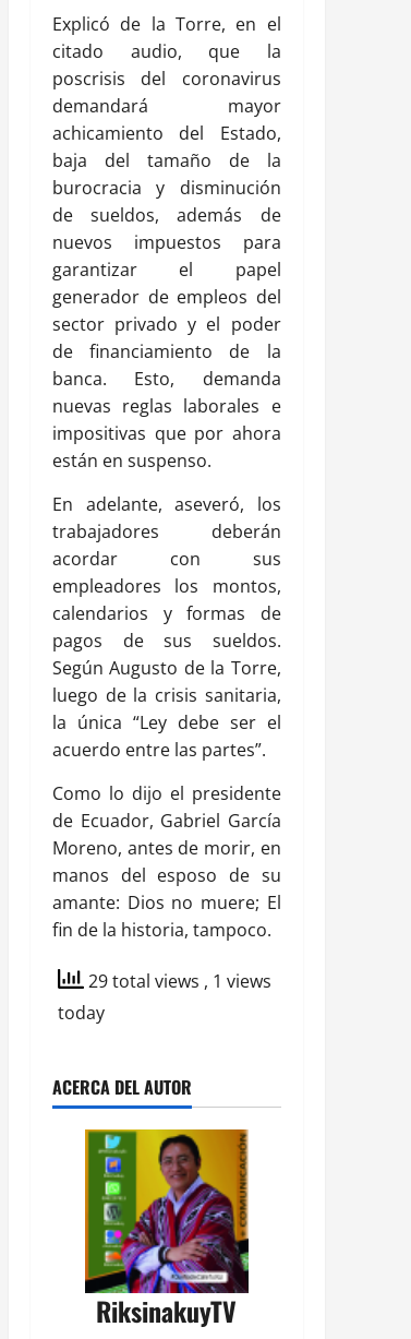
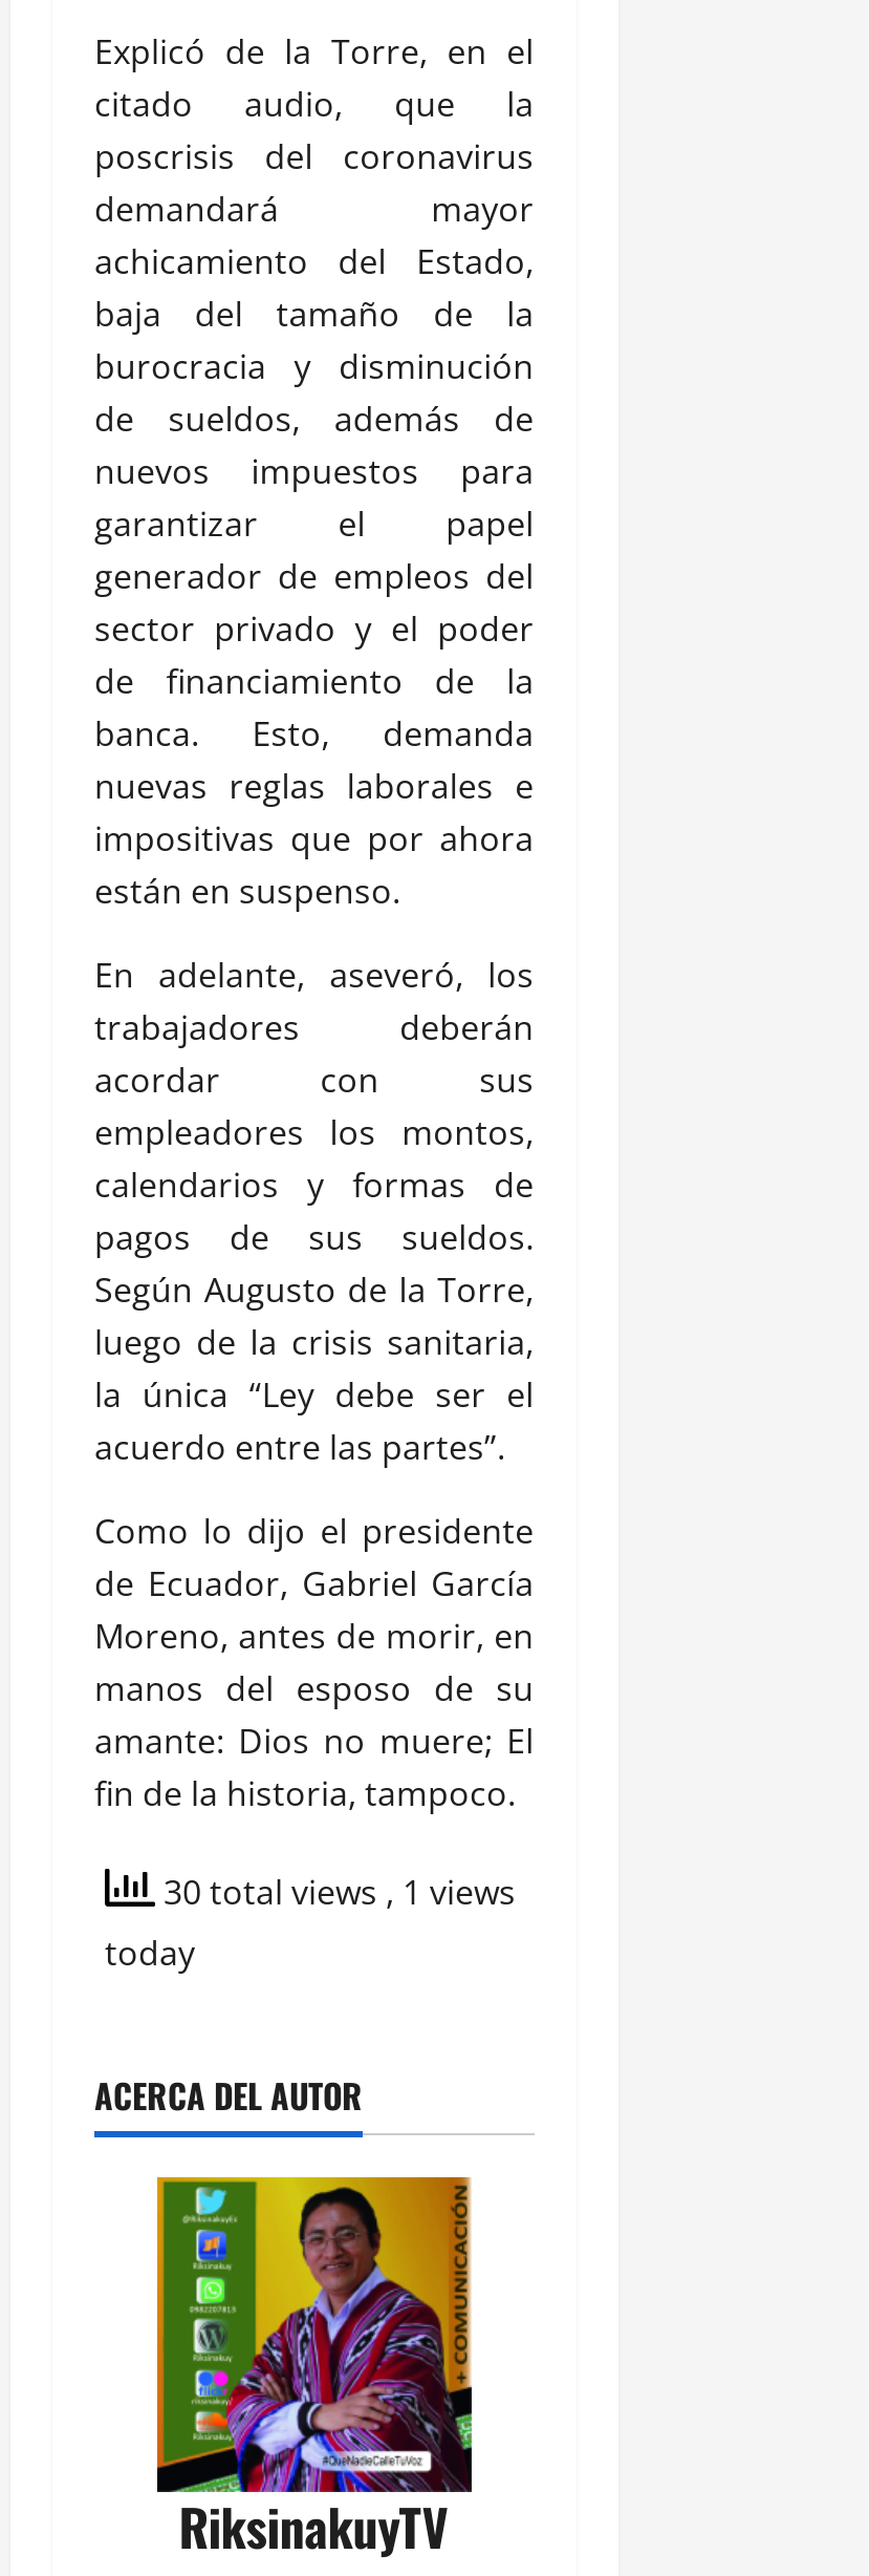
[84,969,271,993] 29 total views, 1 views -> [155,1867,516,1913] 30 total views, 1 views

